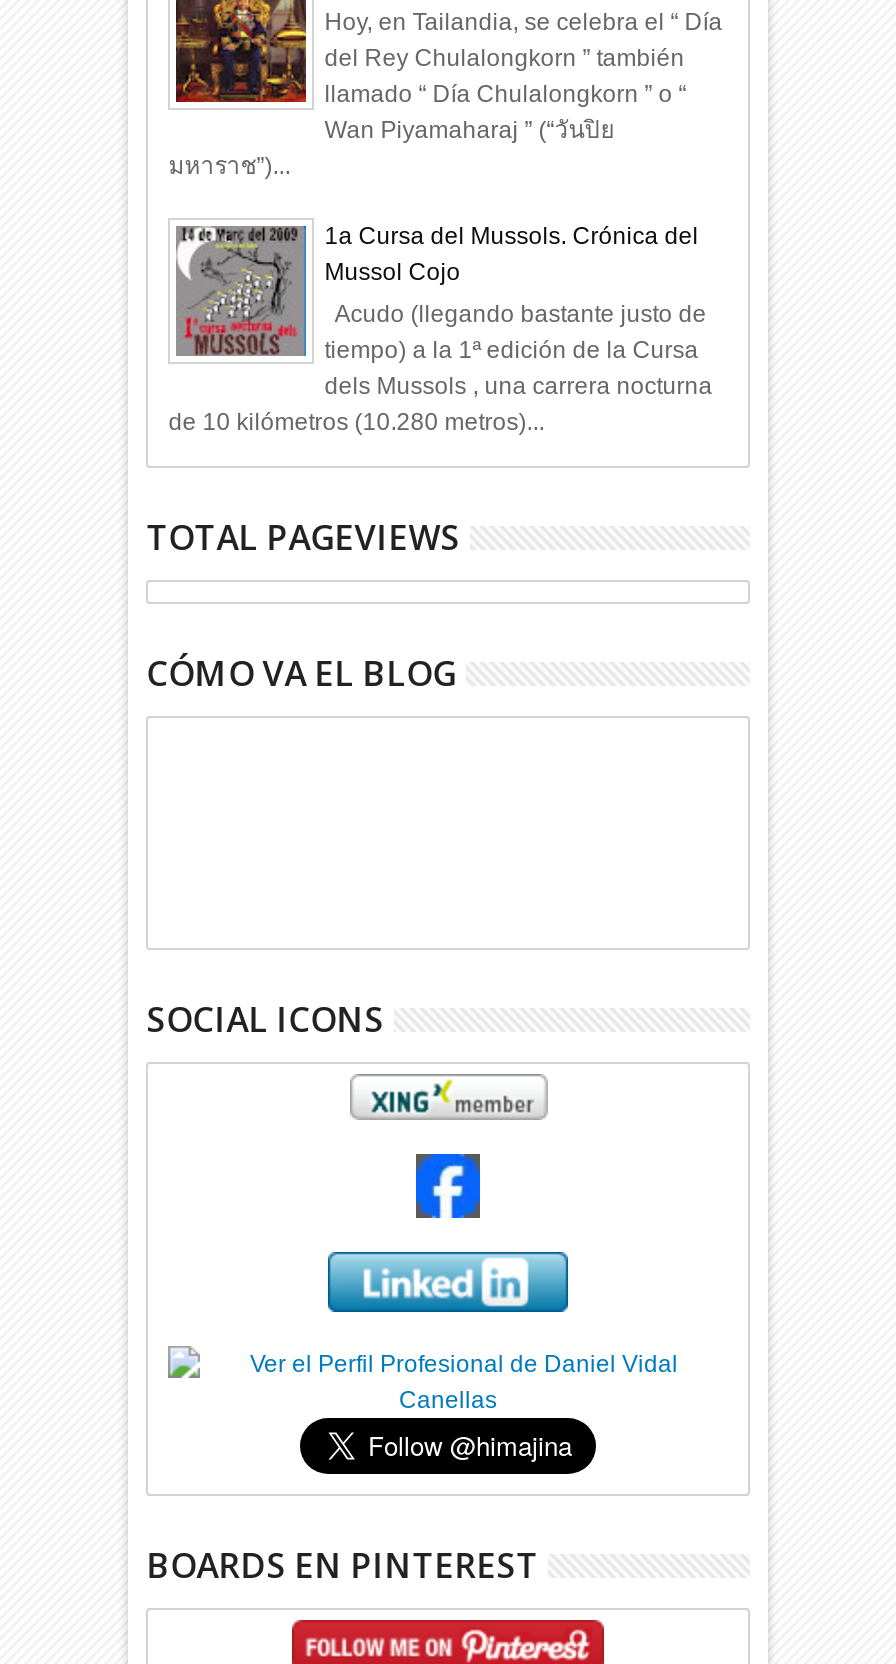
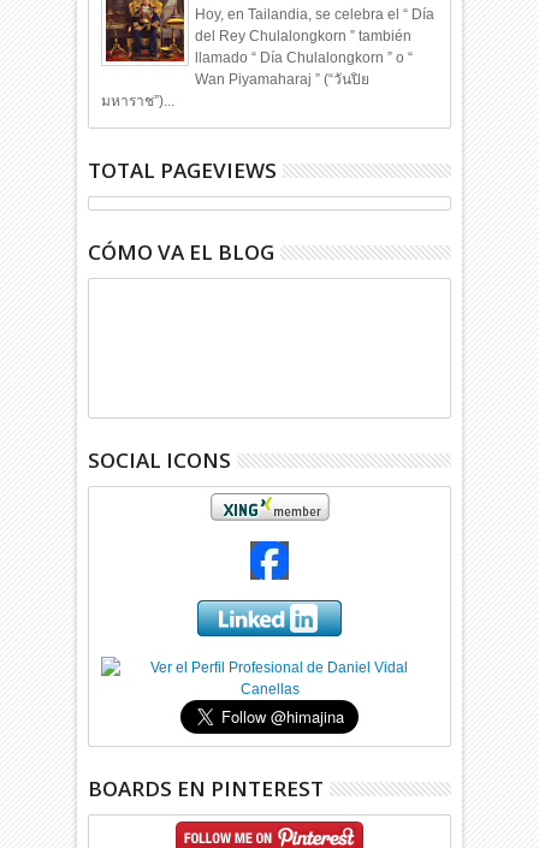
[168,223,712,436] [image] | 1a Cursa del Mussols. Crónica del | Mussol Cojo | Acudo (llegando bastante justo de | tiempo) a la 1ª edición de la Cursa | dels Mussols , una carrera nocturna | de 10 kilómetros (10.280 metros)... -> none

